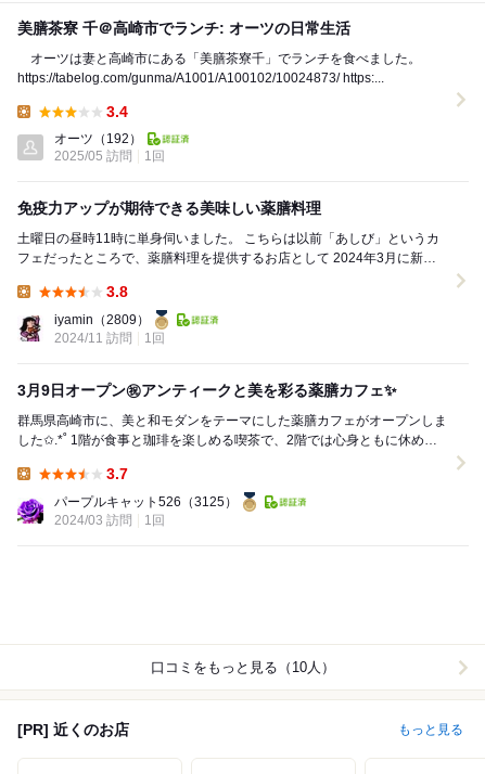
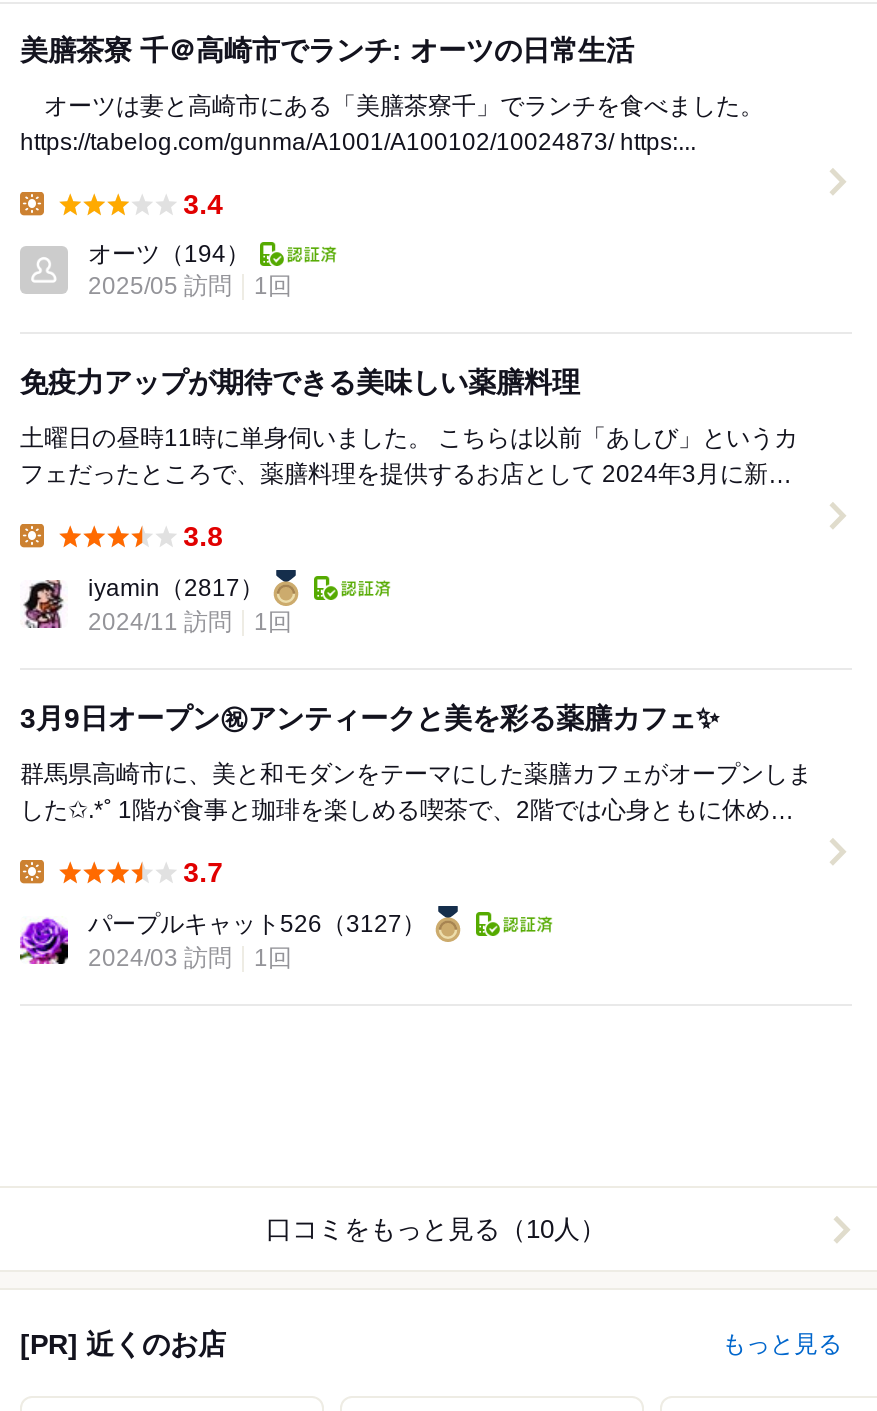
[54,131,142,147] オーツ（192） -> [88,241,250,269] オーツ（194）
[54,313,150,328] iyamin（2809） -> [88,575,264,603] iyamin（2817）
[54,495,238,510] パープルキャット526（3125） -> [88,911,426,939] パープルキャット526（3127）

